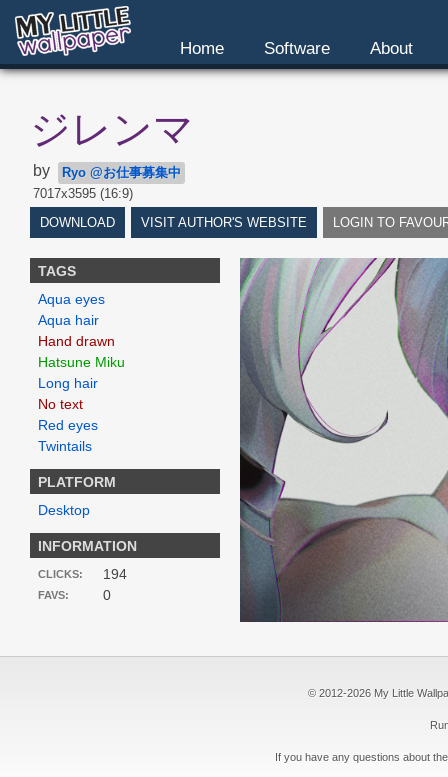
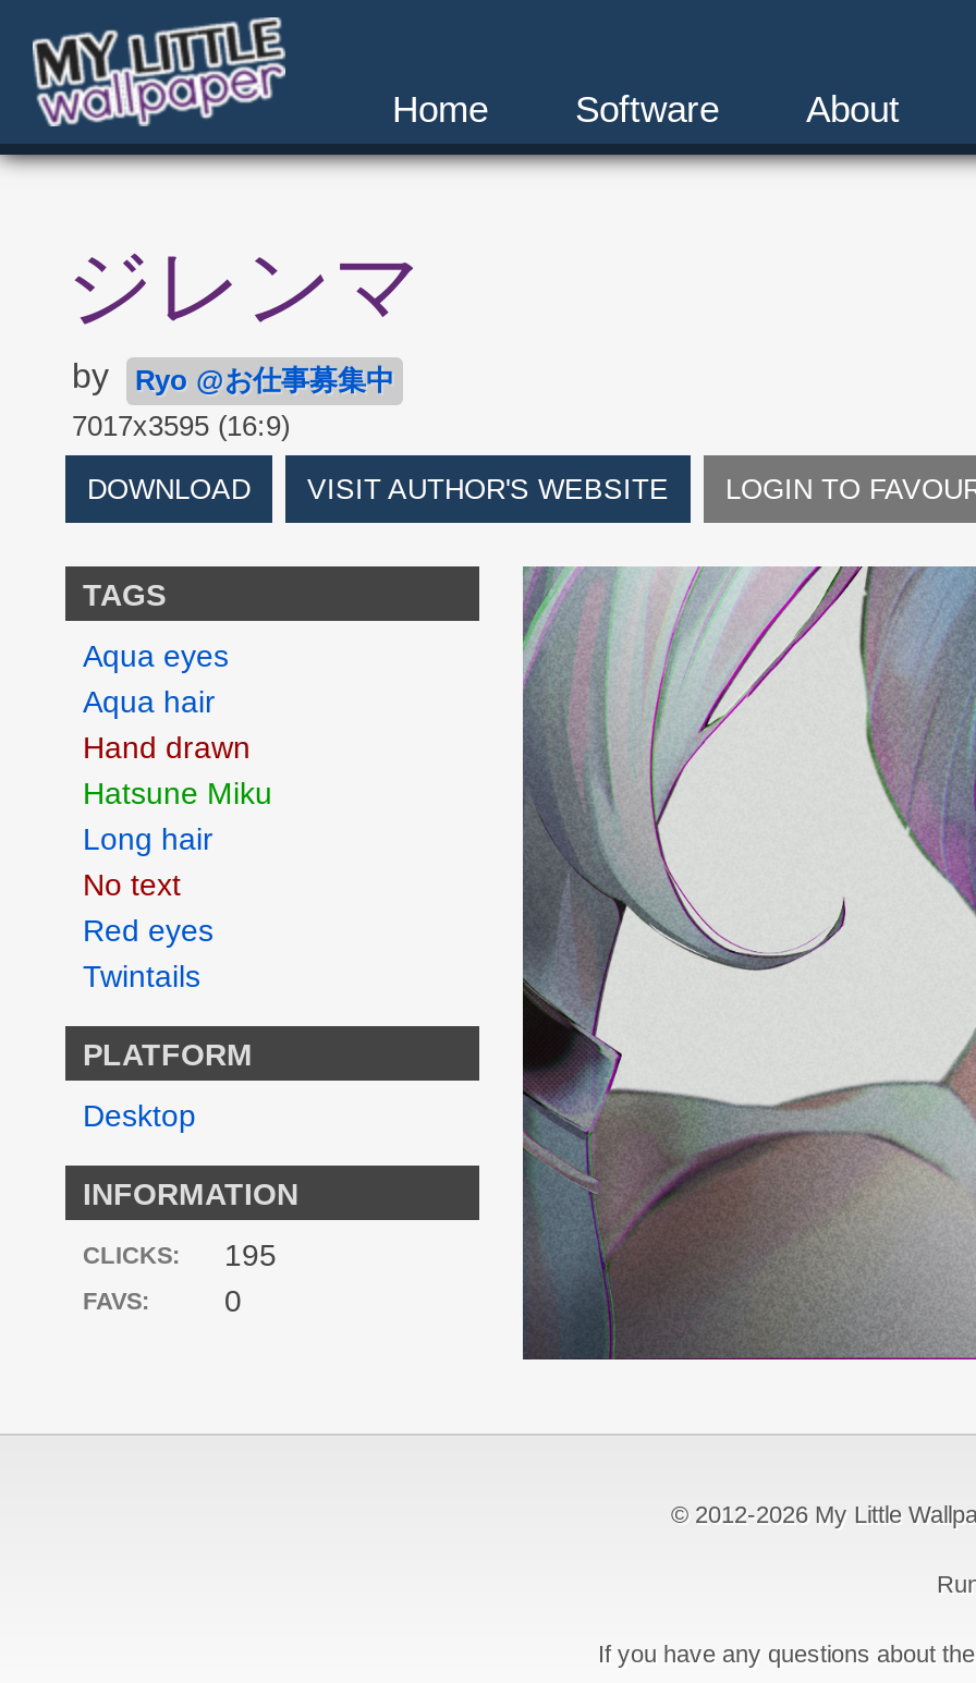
[38,566,127,582] CLICKS: 194 -> [83,1237,277,1272] CLICKS: 195

